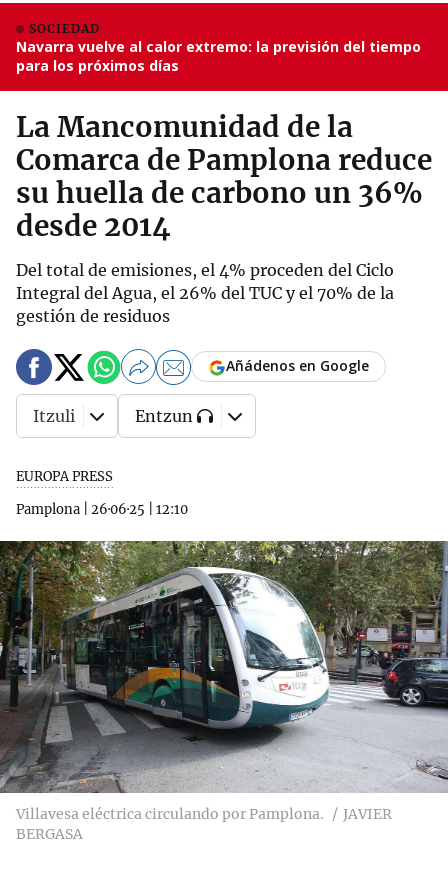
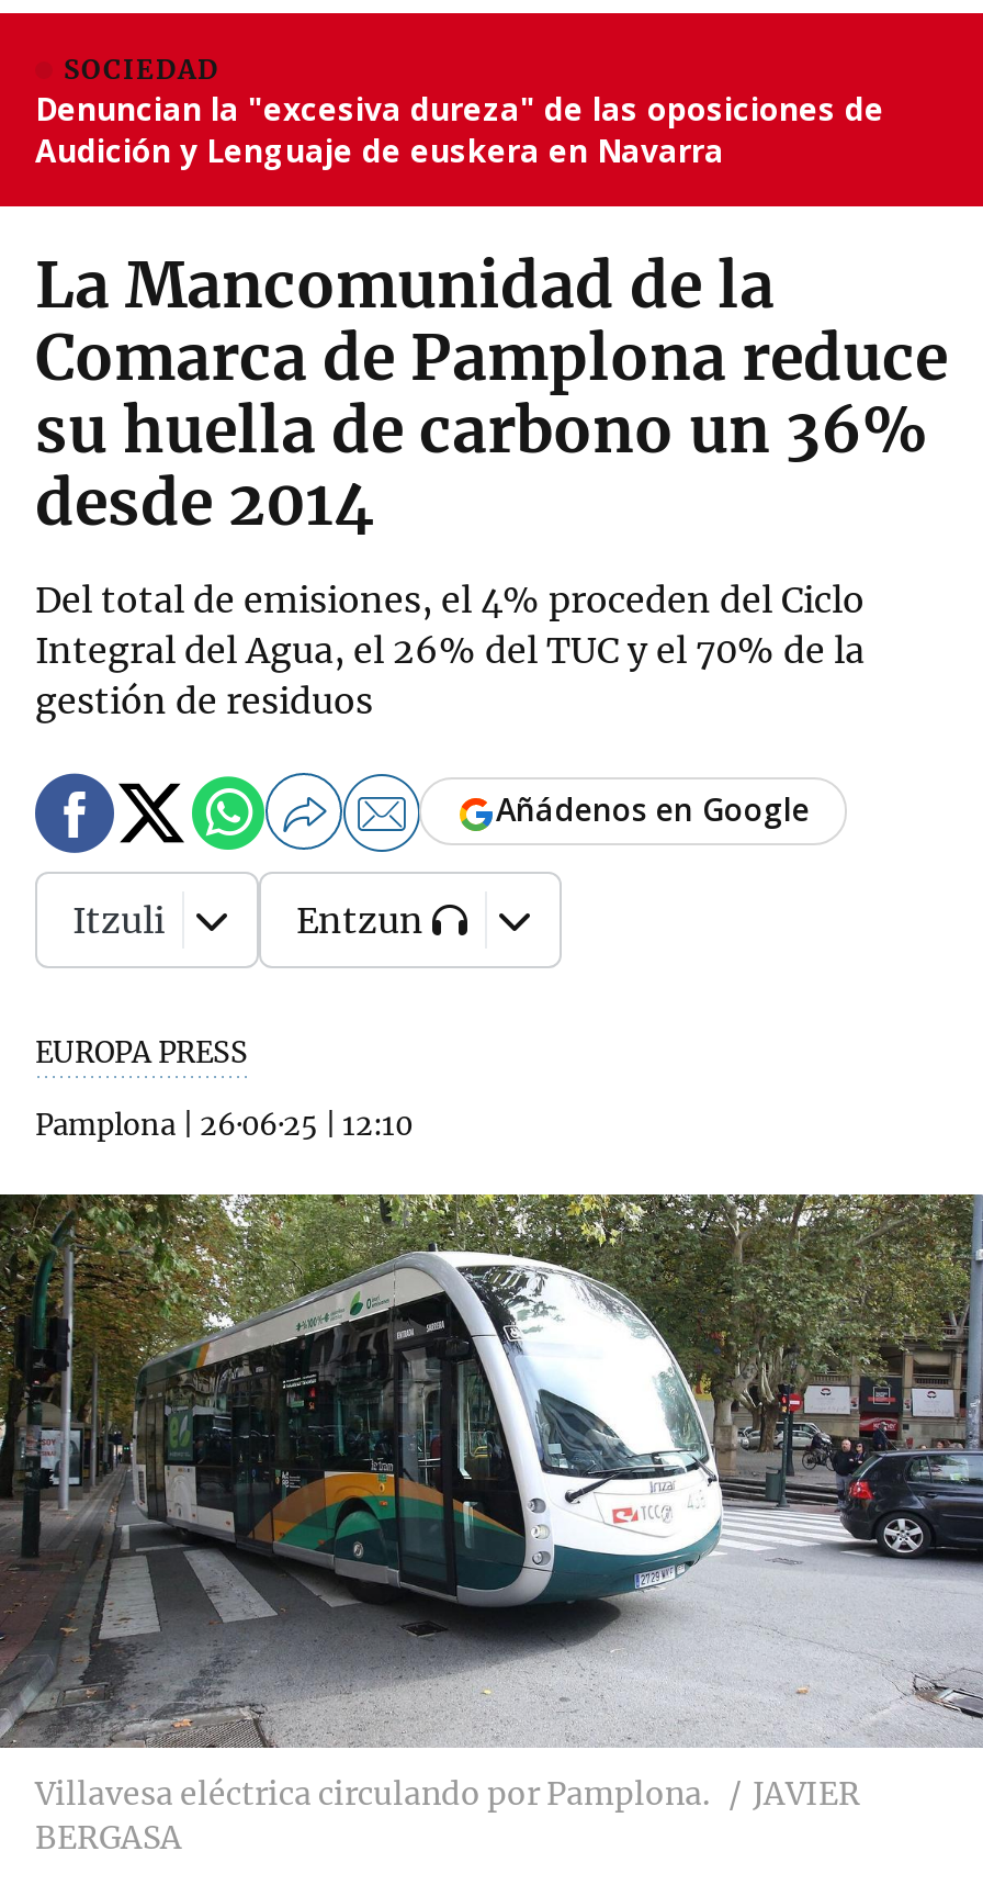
[16,37,421,75] Navarra vuelve al calor extremo: la previsión del tiempo | para los próximos días -> [35,88,884,171] Denuncian la "excesiva dureza" de las oposiciones de | Audición y Lenguaje de euskera en Navarra

